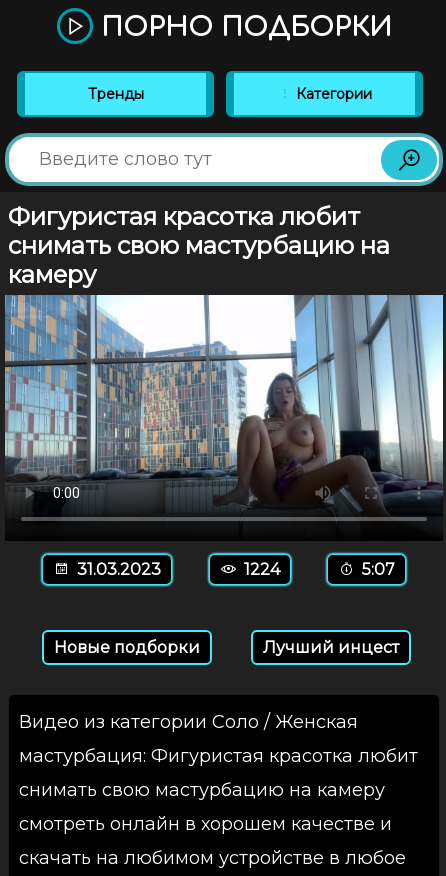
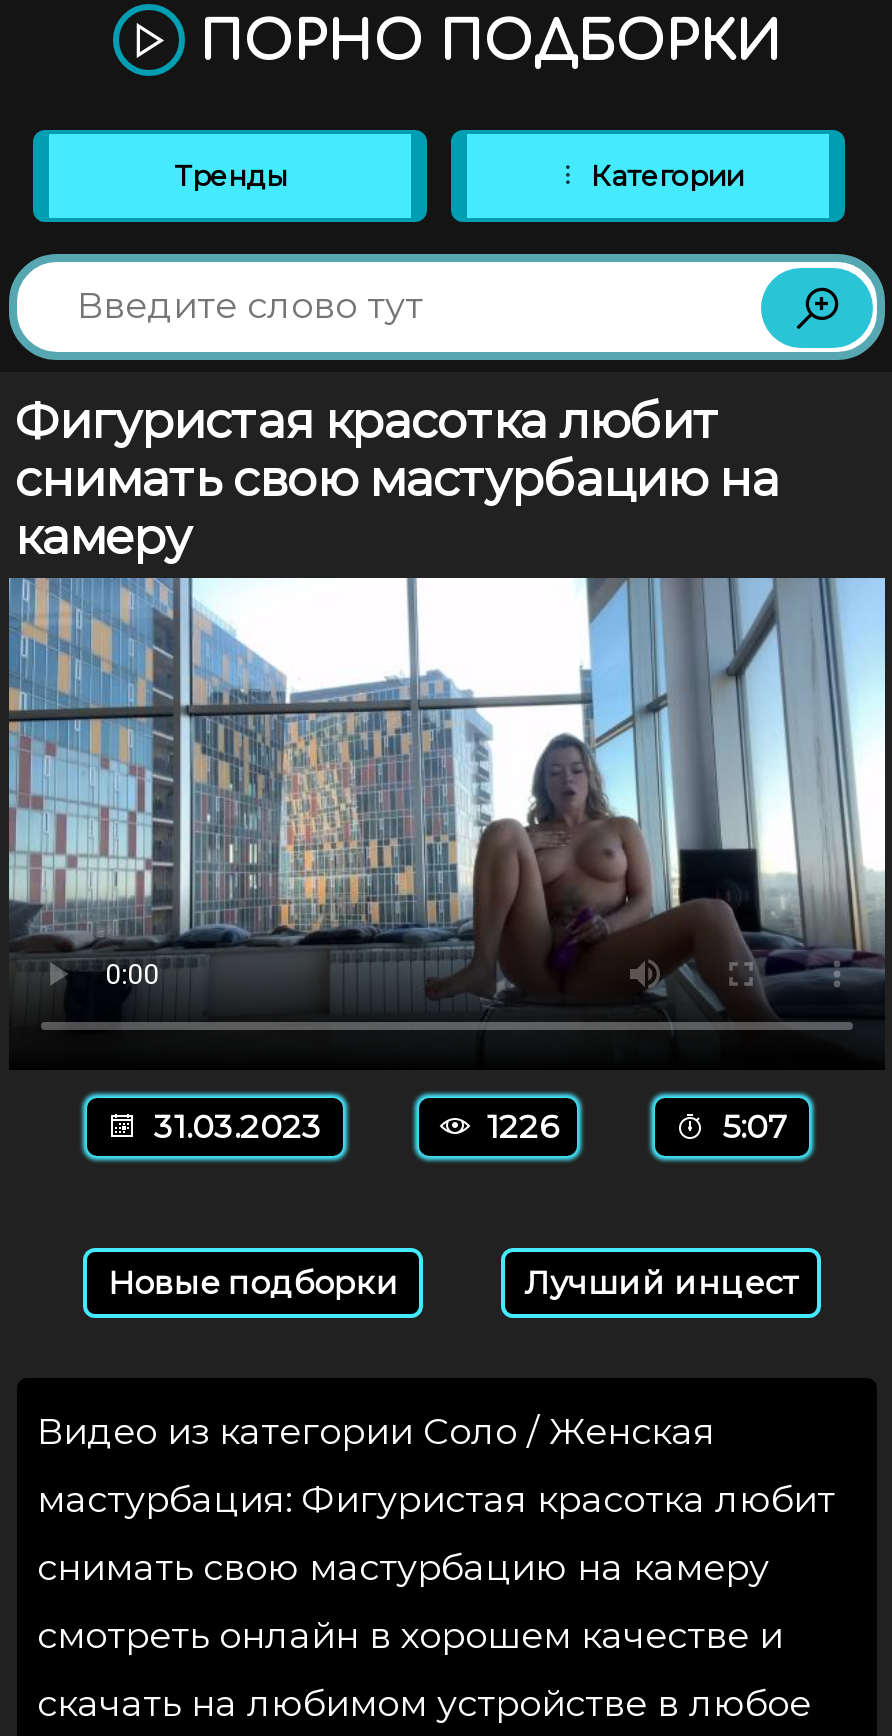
[239,560,279,579] 1224 -> [479,1109,557,1147] 1226

